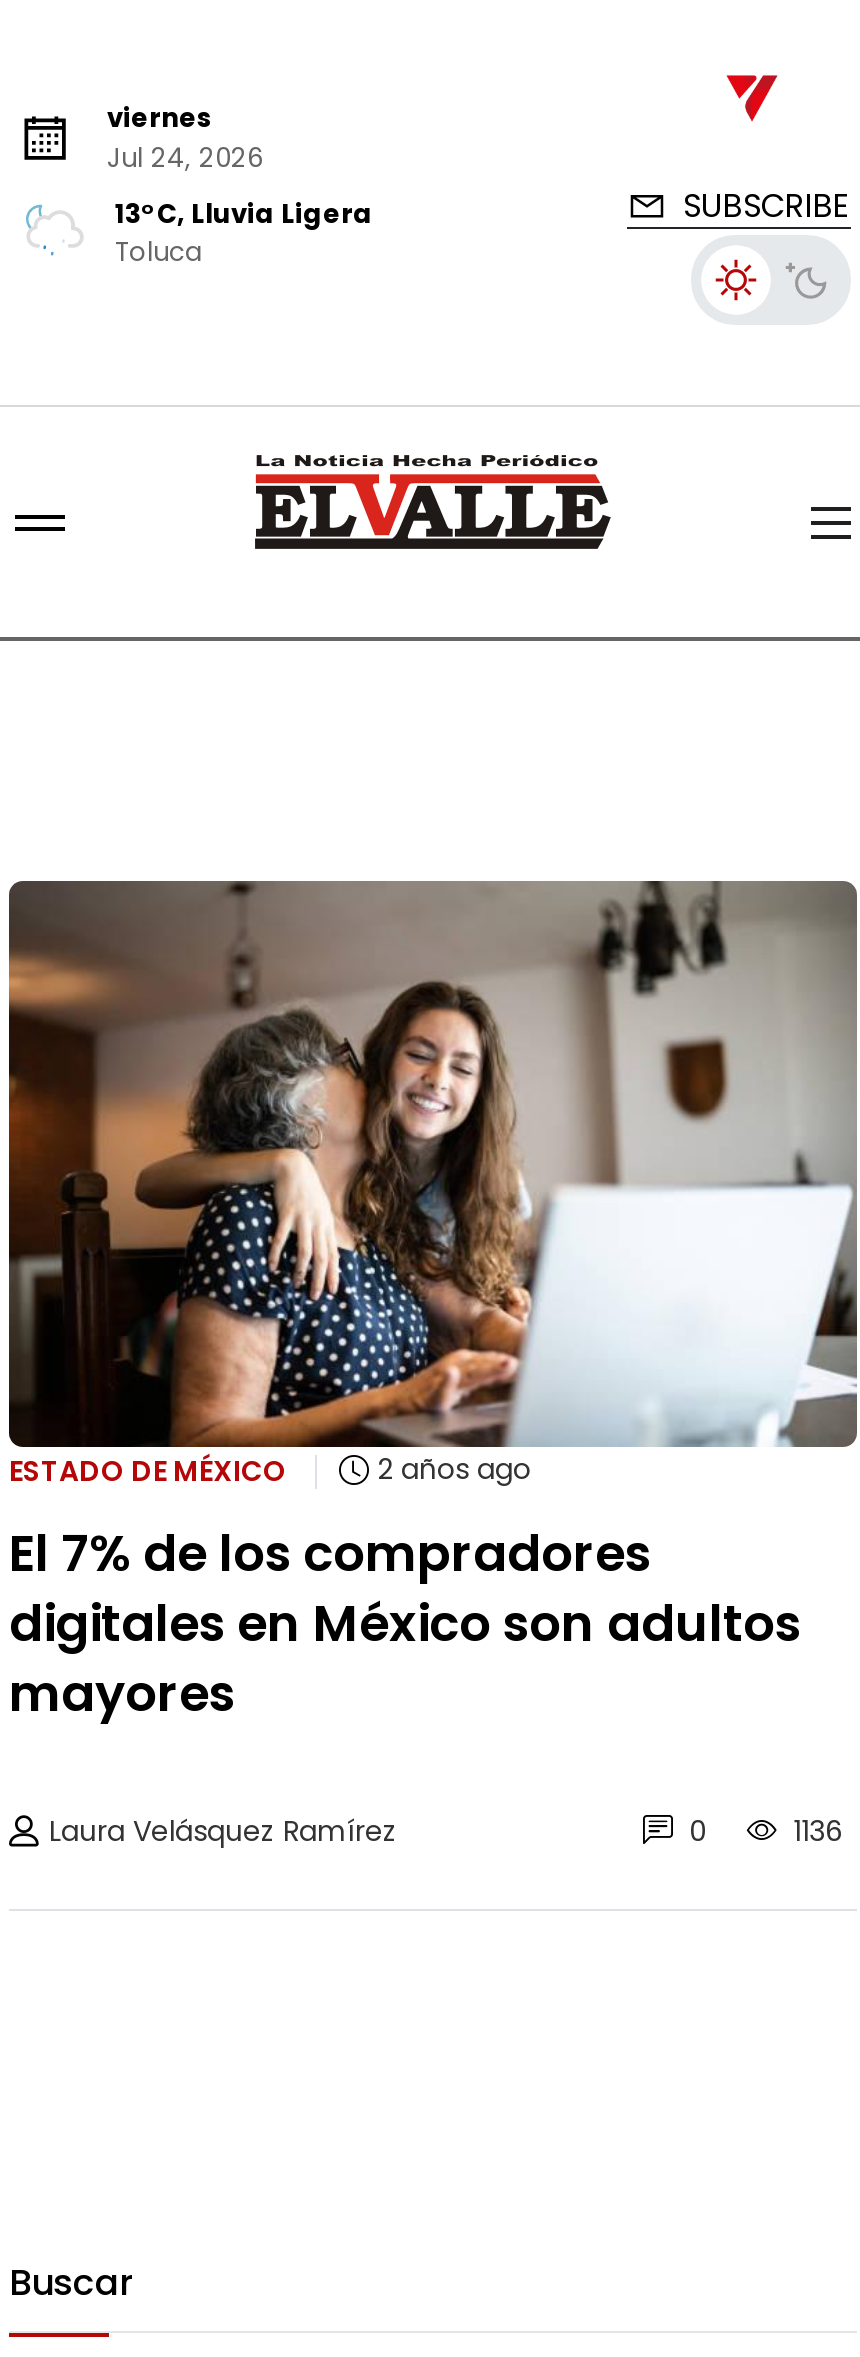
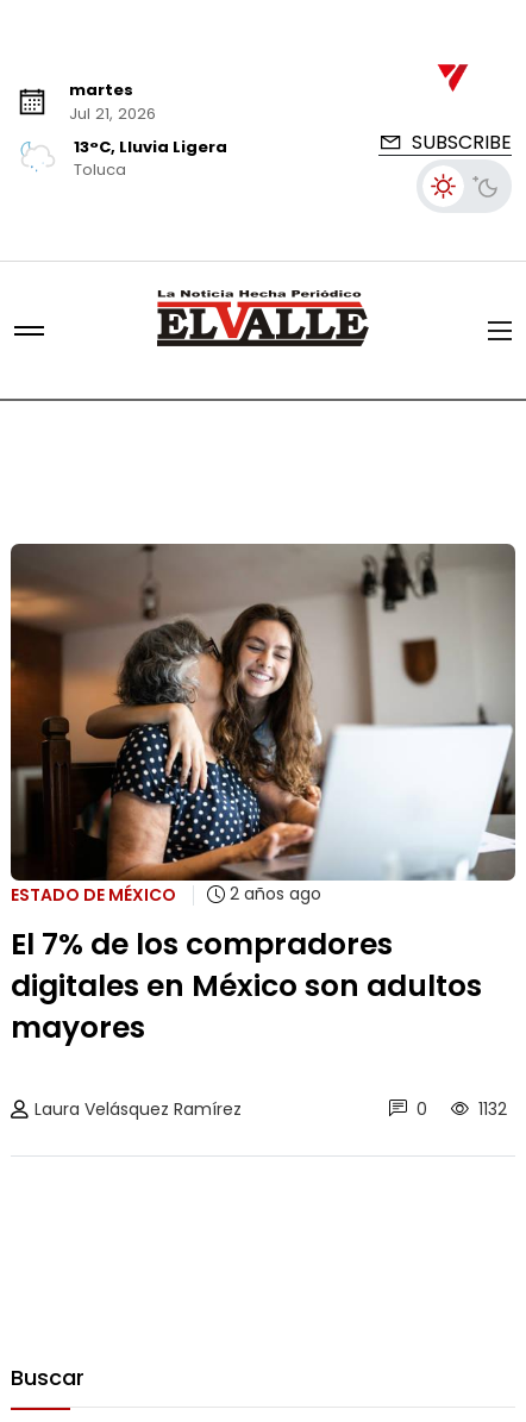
[107,98,263,176] viernes | Jul 24, 2026 -> [69,78,156,125] martes | Jul 21, 2026
[681,1811,843,1851] 0 1136 -> [412,1097,507,1121] 0 1132

